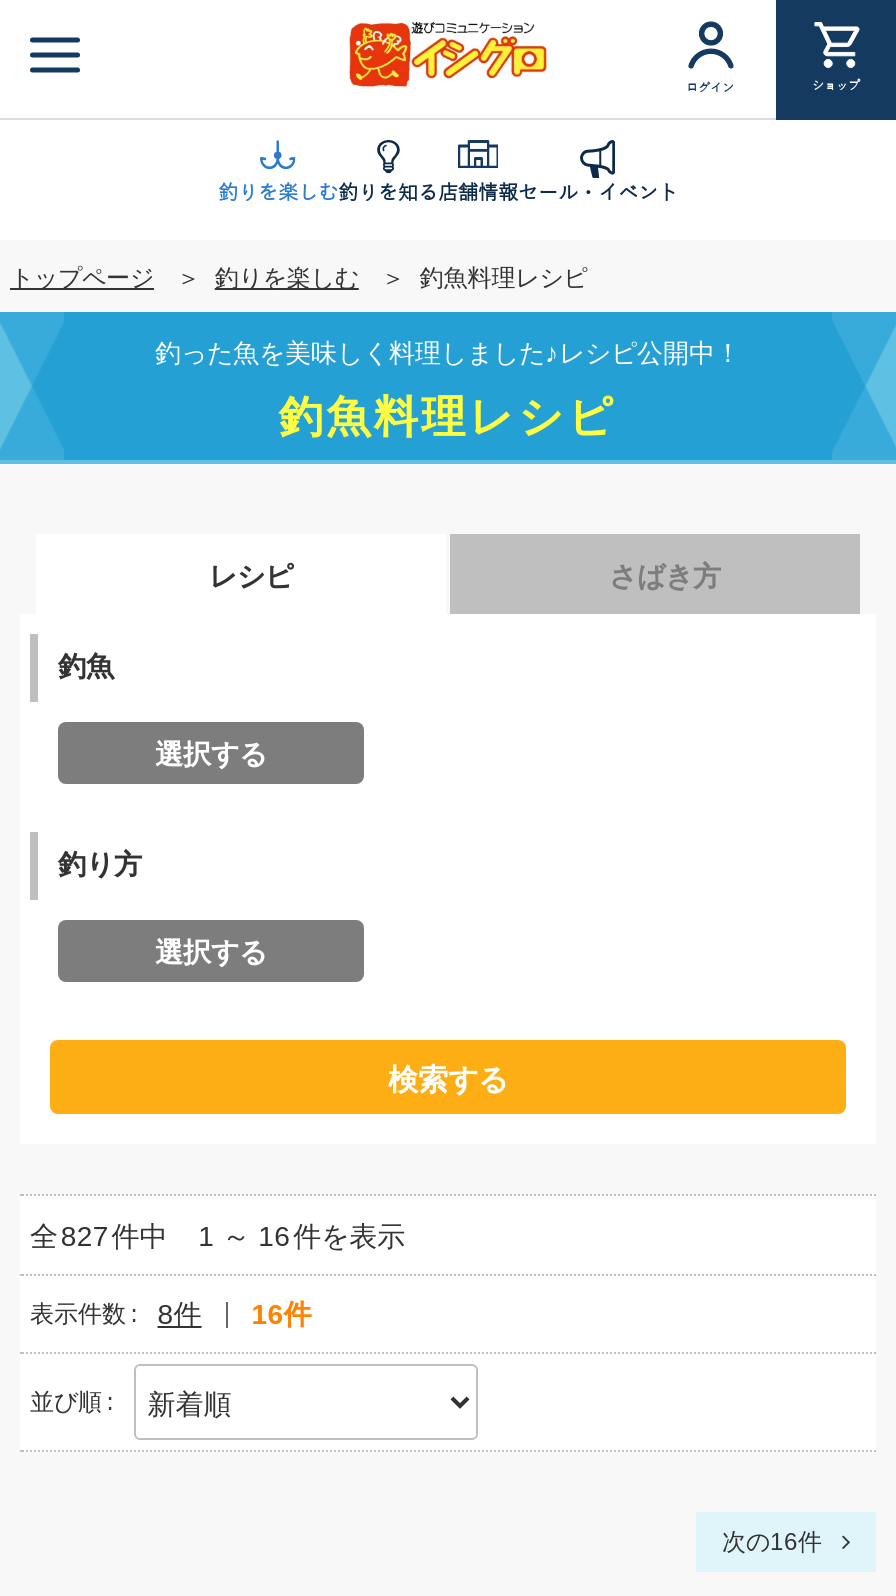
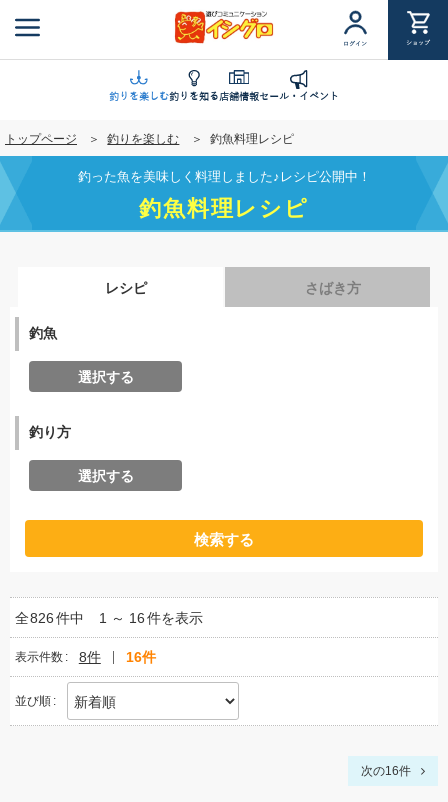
[30,1220,405,1252] 全 827 件中 1 ～ 16 件を表示 -> [15,610,203,626] 全 826 件中 1 ～ 16 件を表示

